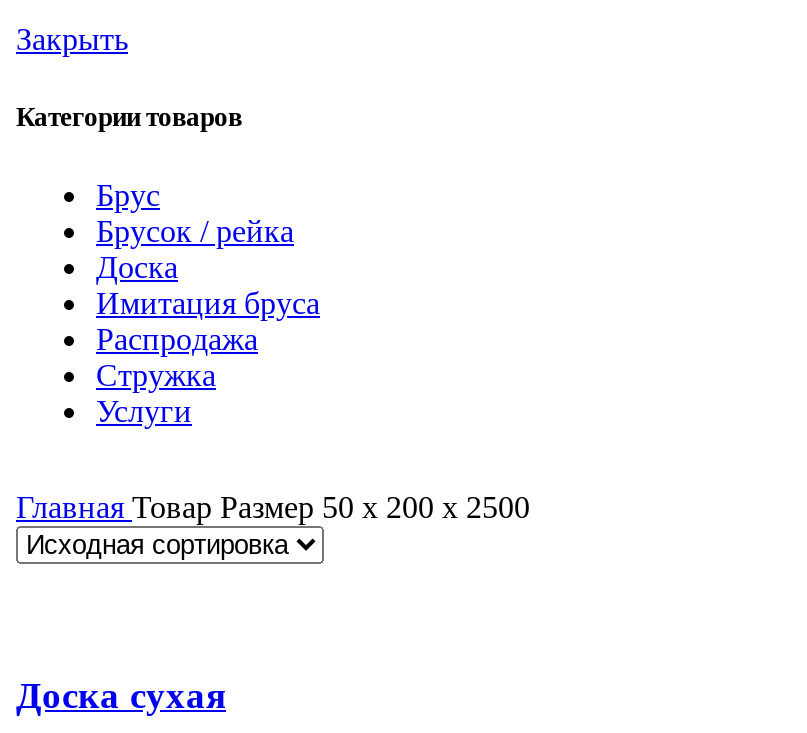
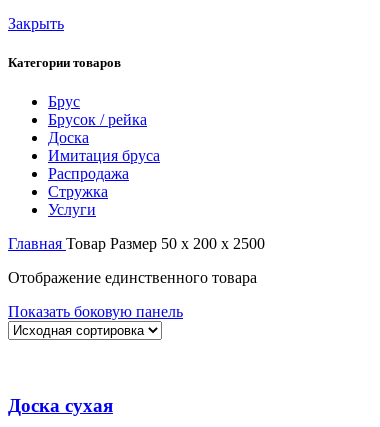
none -> [8,269,257,320] Отображение единственного товара | Показать боковую панель

